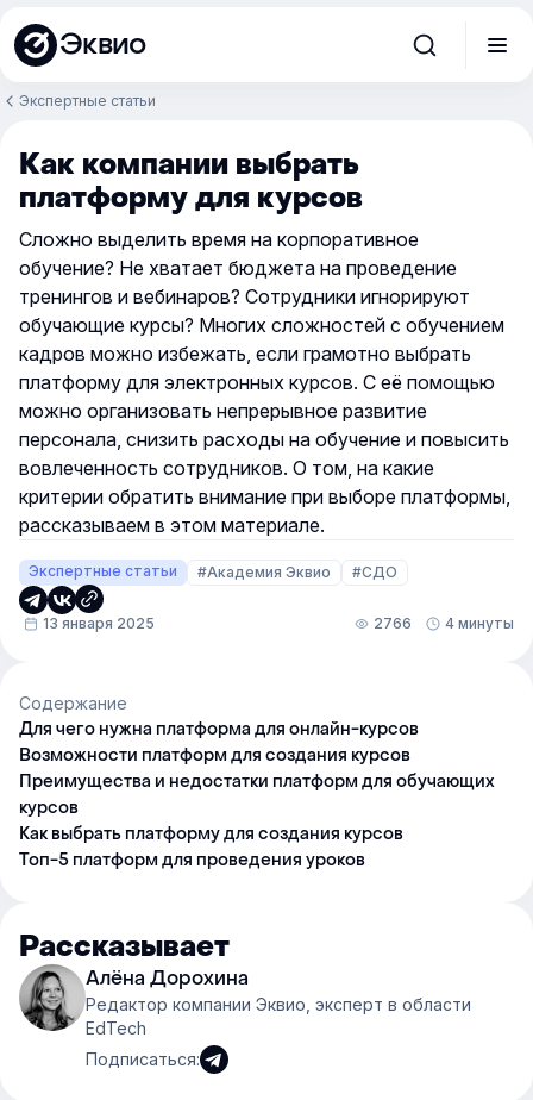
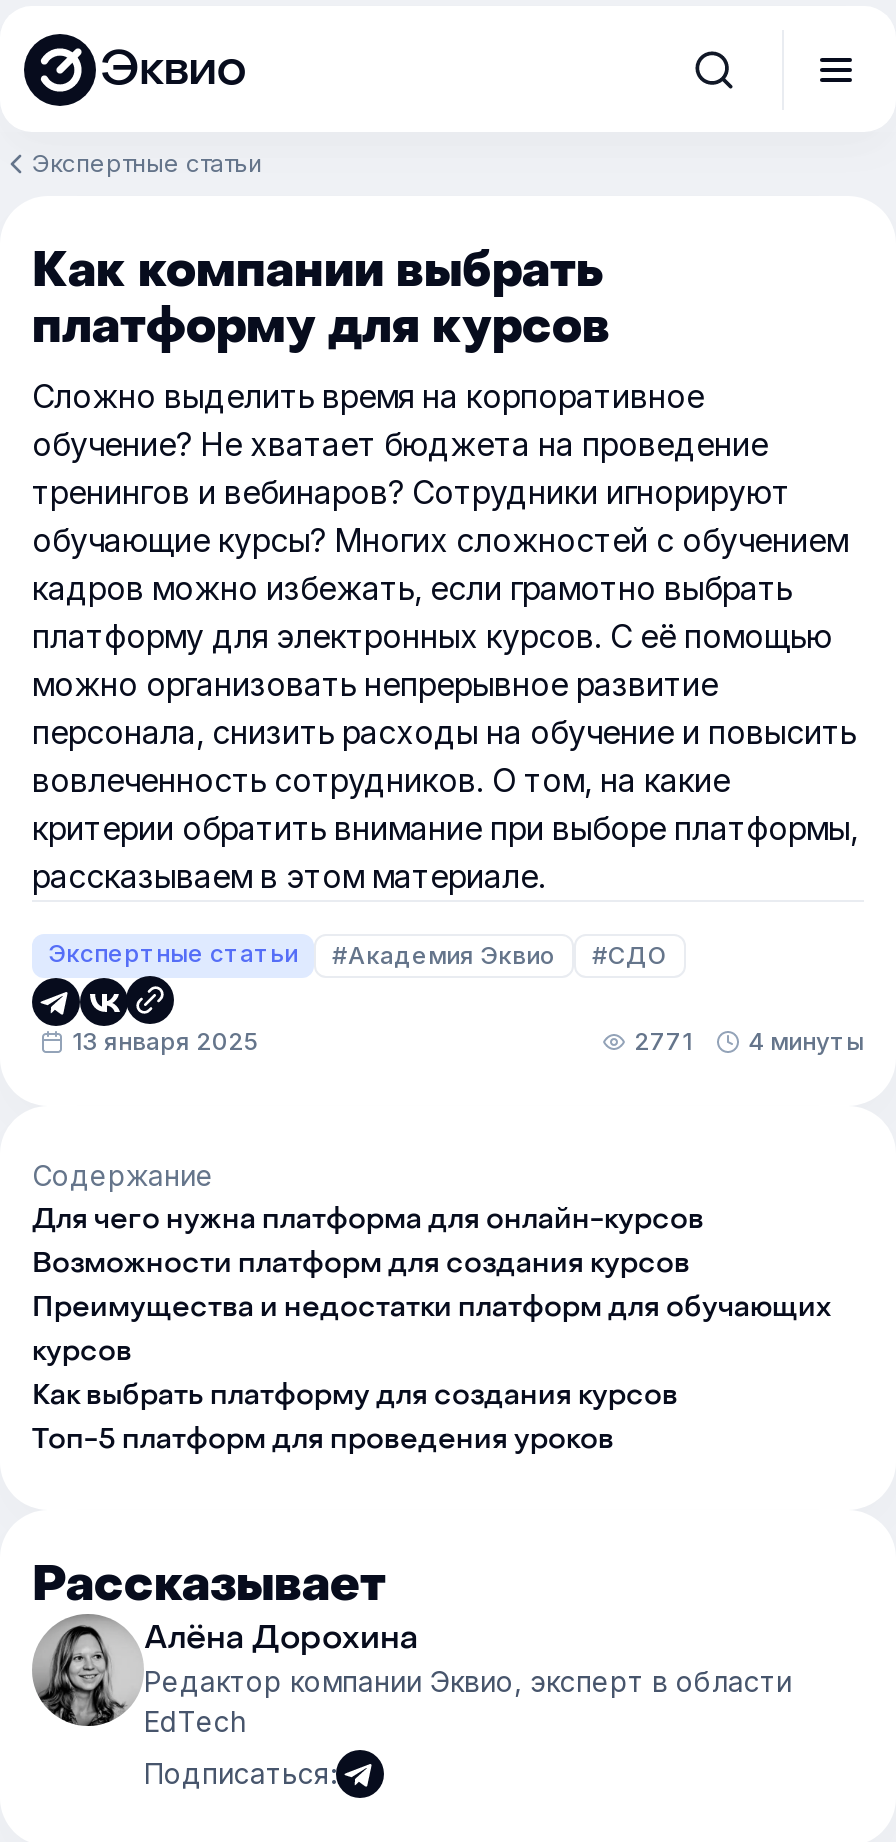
[374,614,514,632] 2766 4 минуты -> [634,1026,864,1056] 2771 4 минуты

